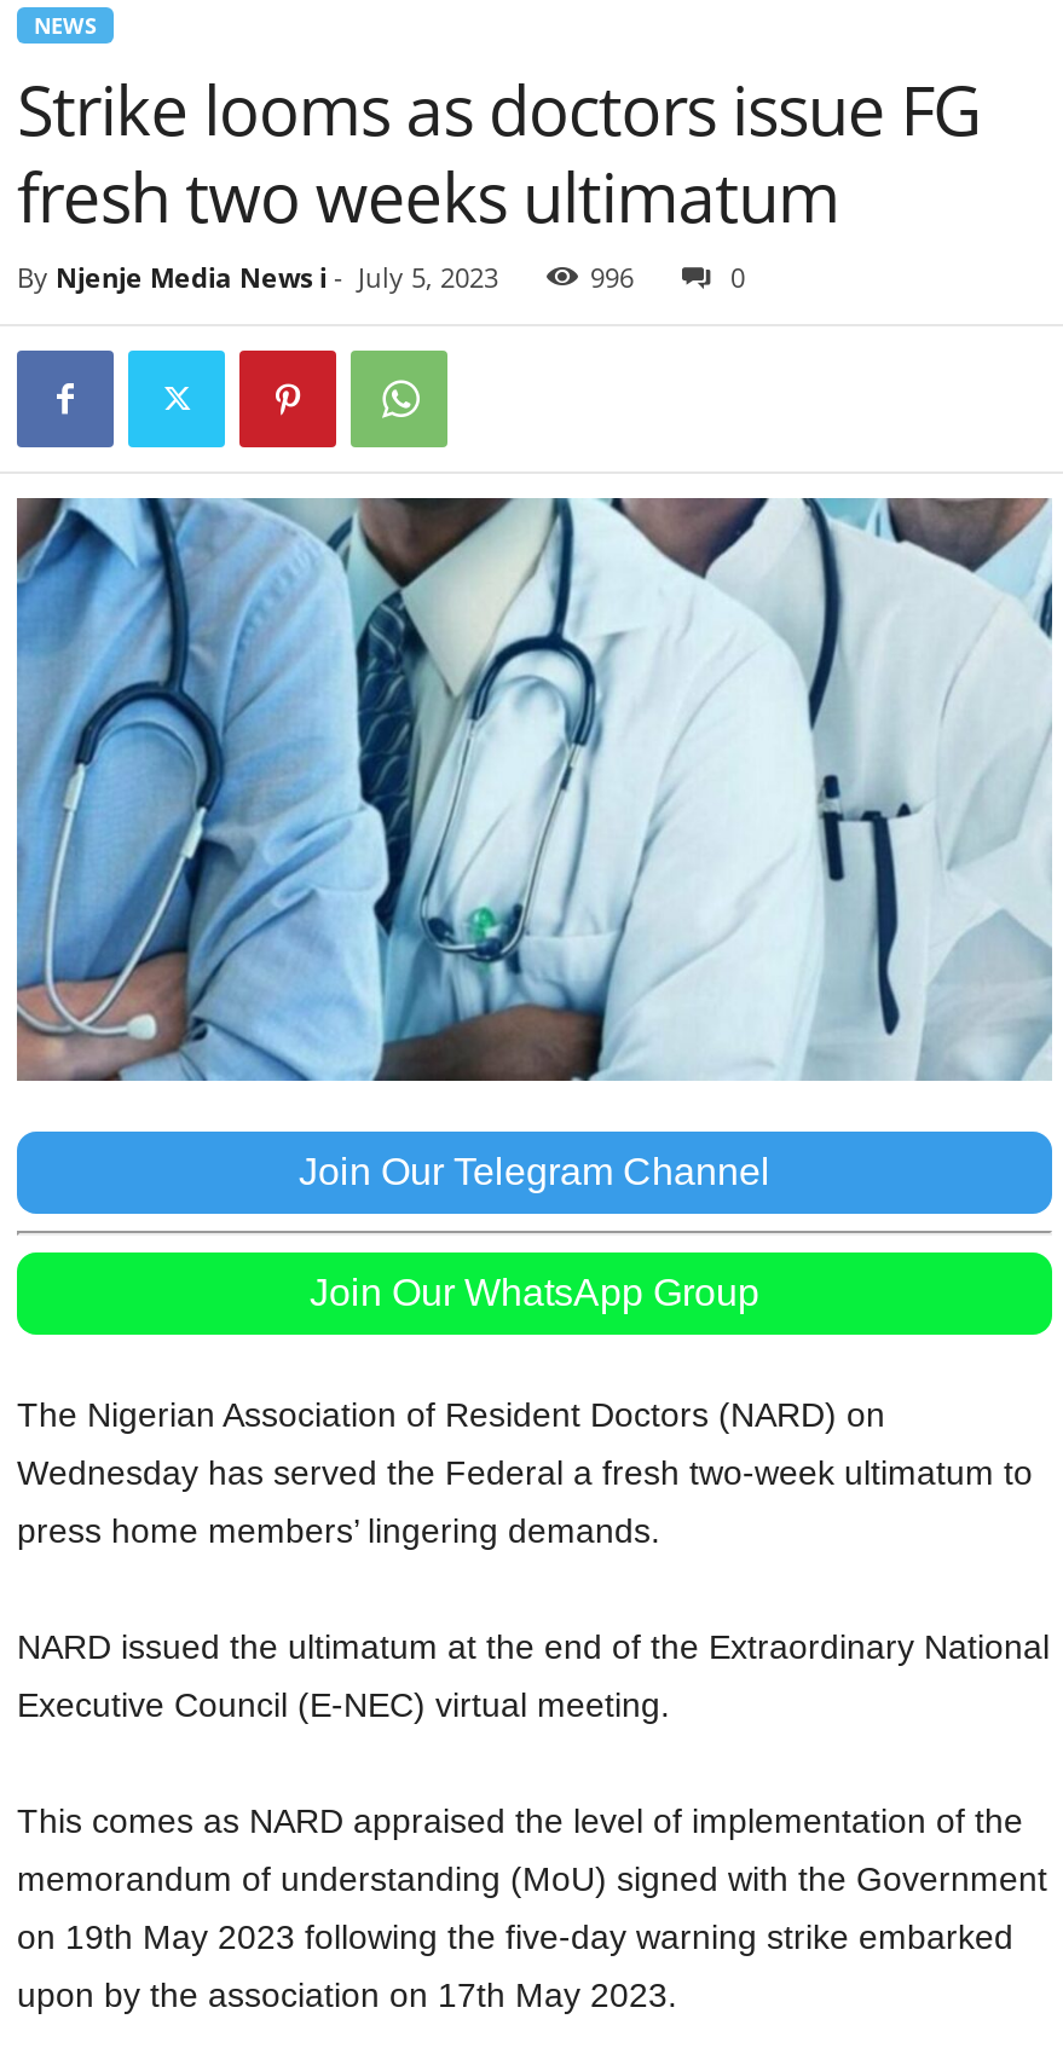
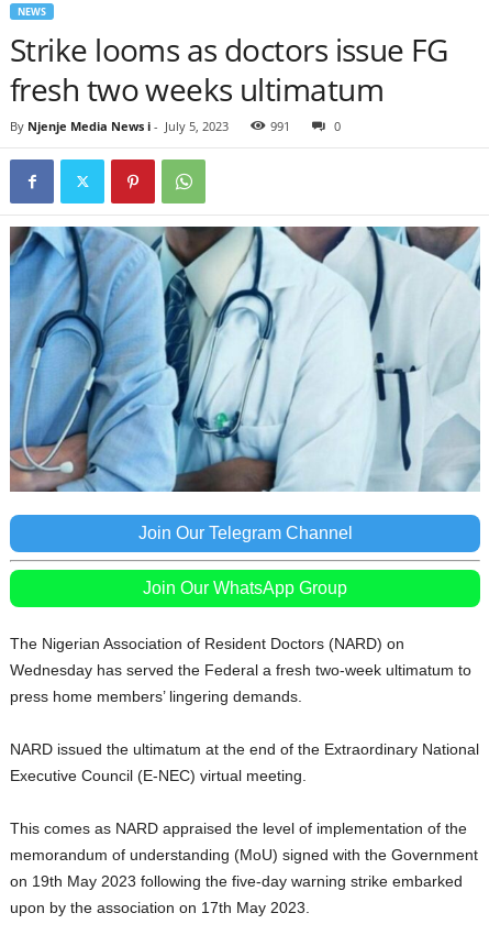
[590,259,634,295] 996 -> [270,118,290,134] 991

